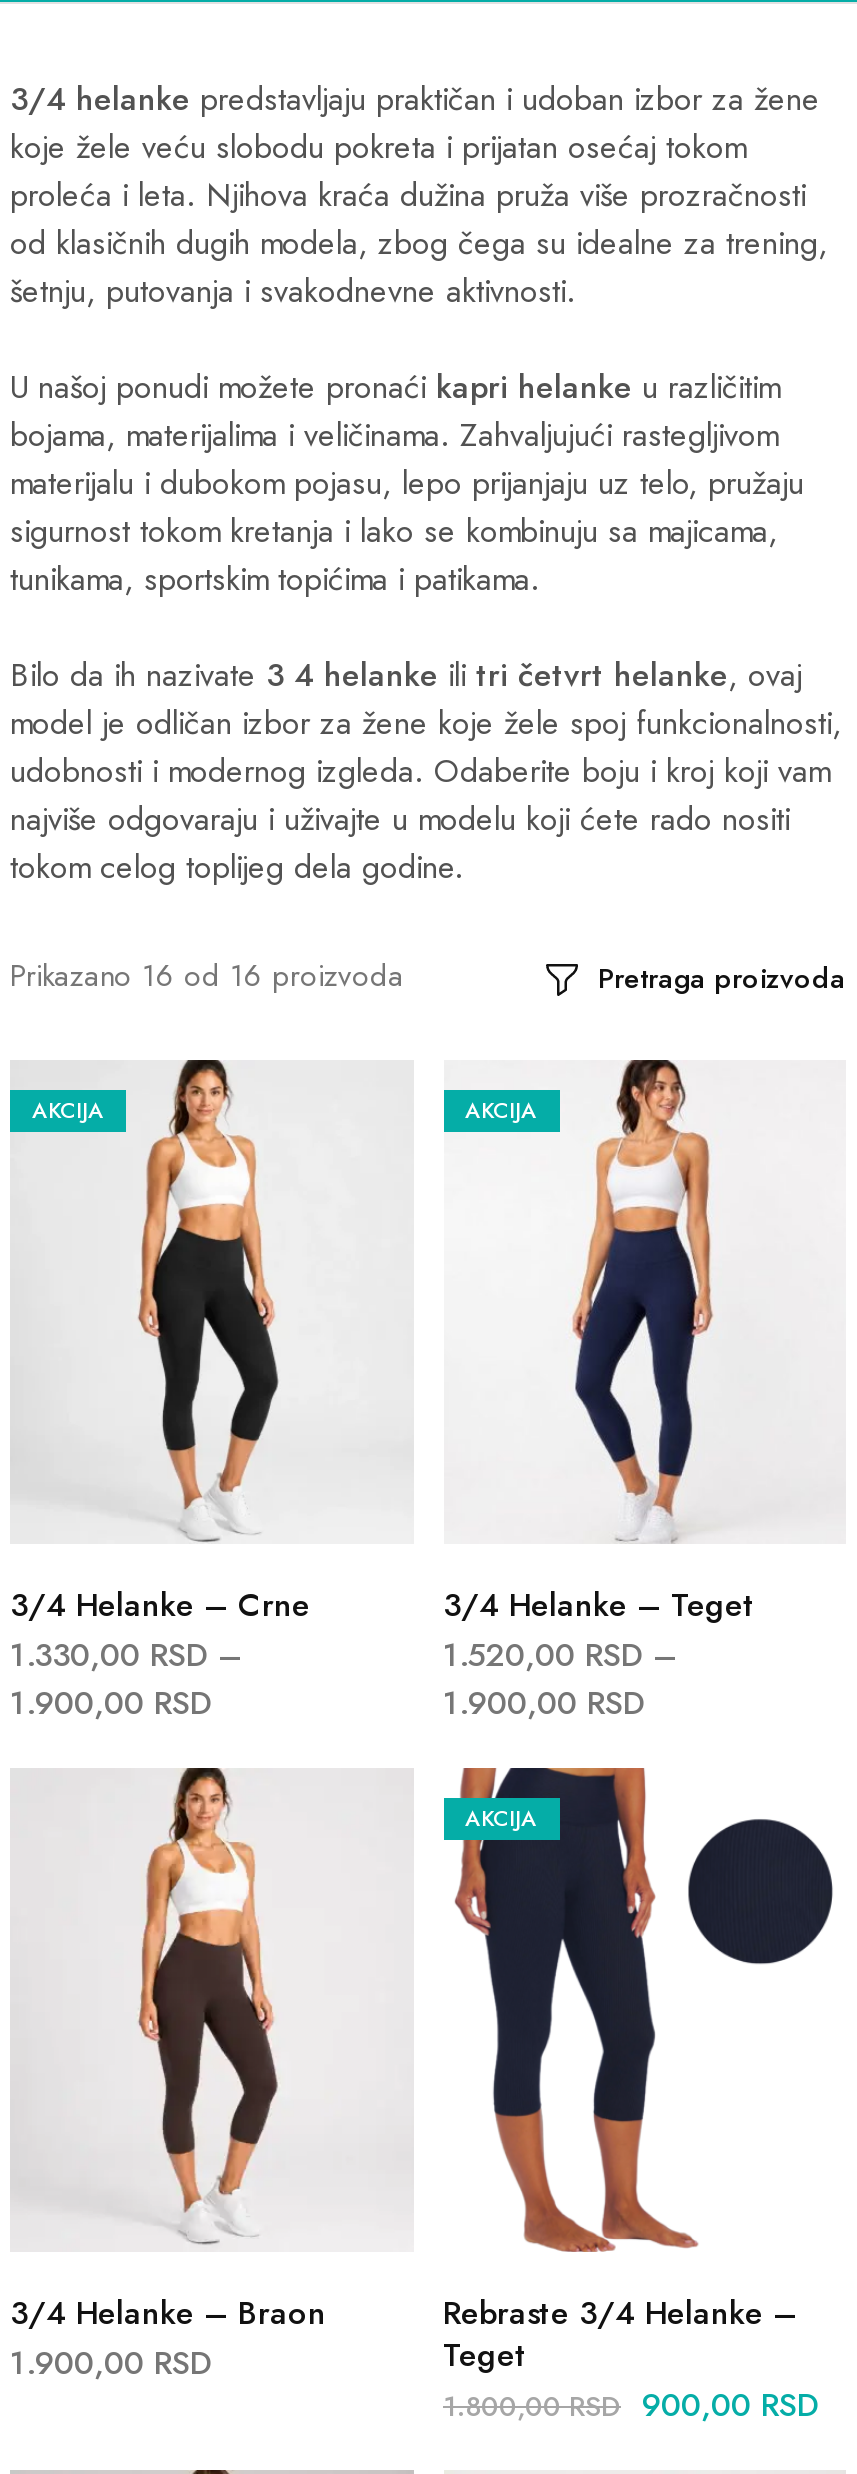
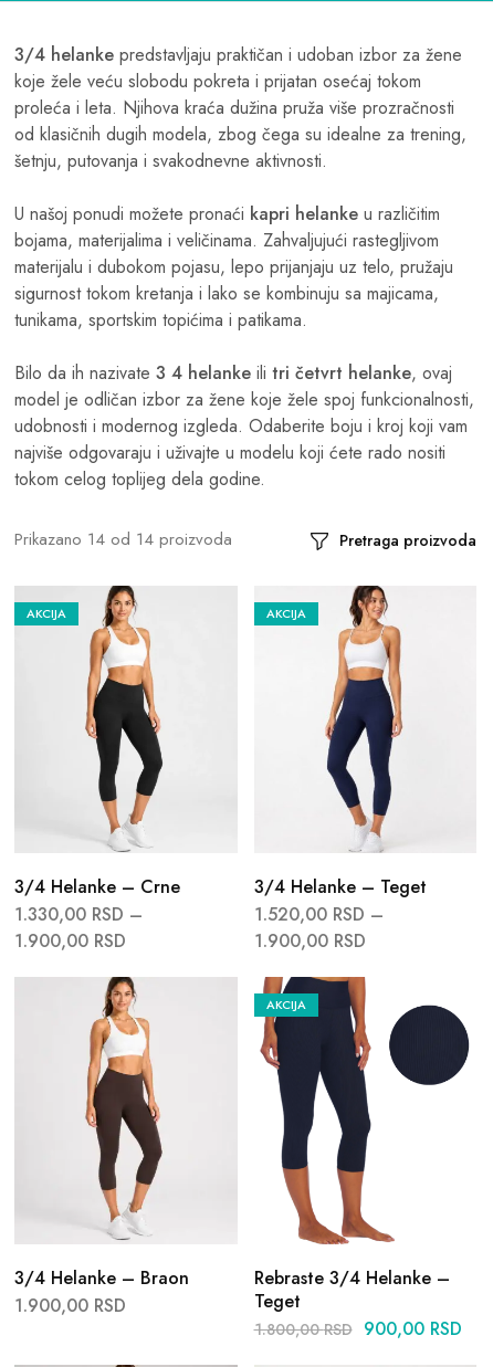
[10,954,404,998] Prikazano 16 od 16 proizvoda -> [14,527,232,551] Prikazano 14 od 14 proizvoda

